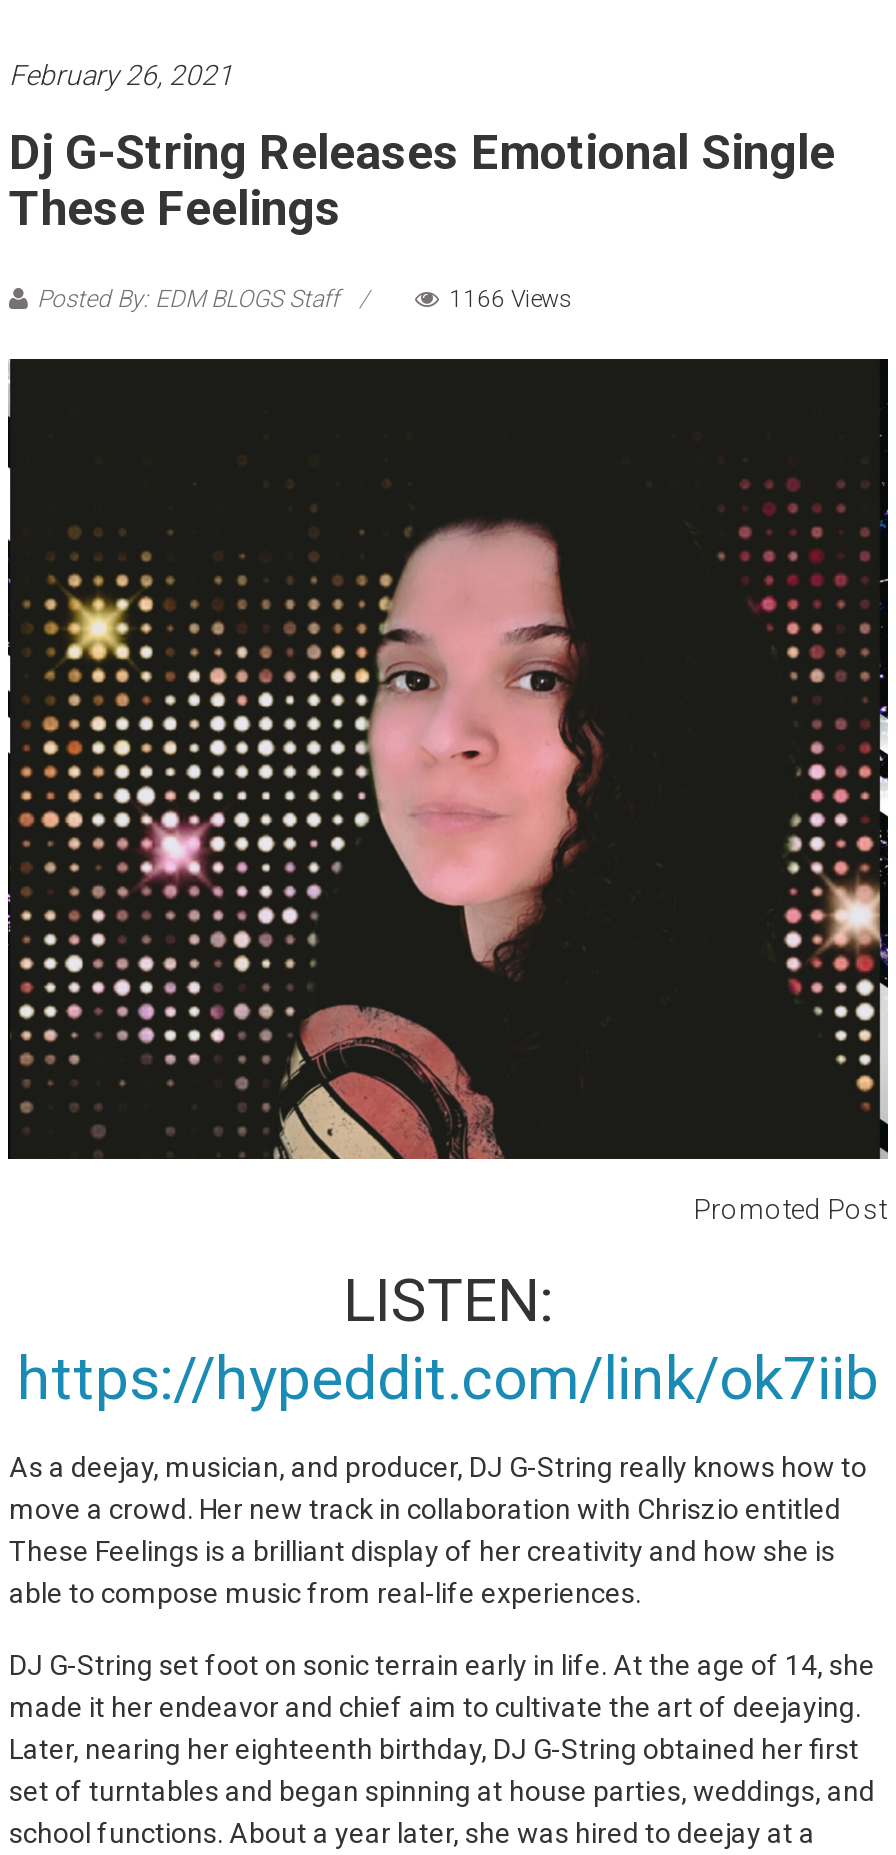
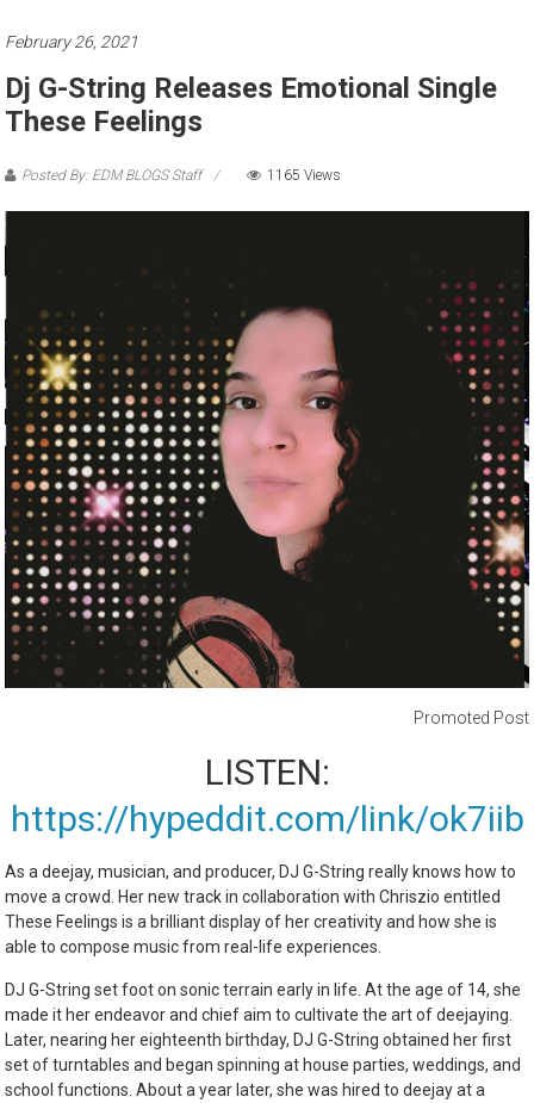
[449,285,573,313] 1166 Views -> [268,167,341,184] 1165 Views

